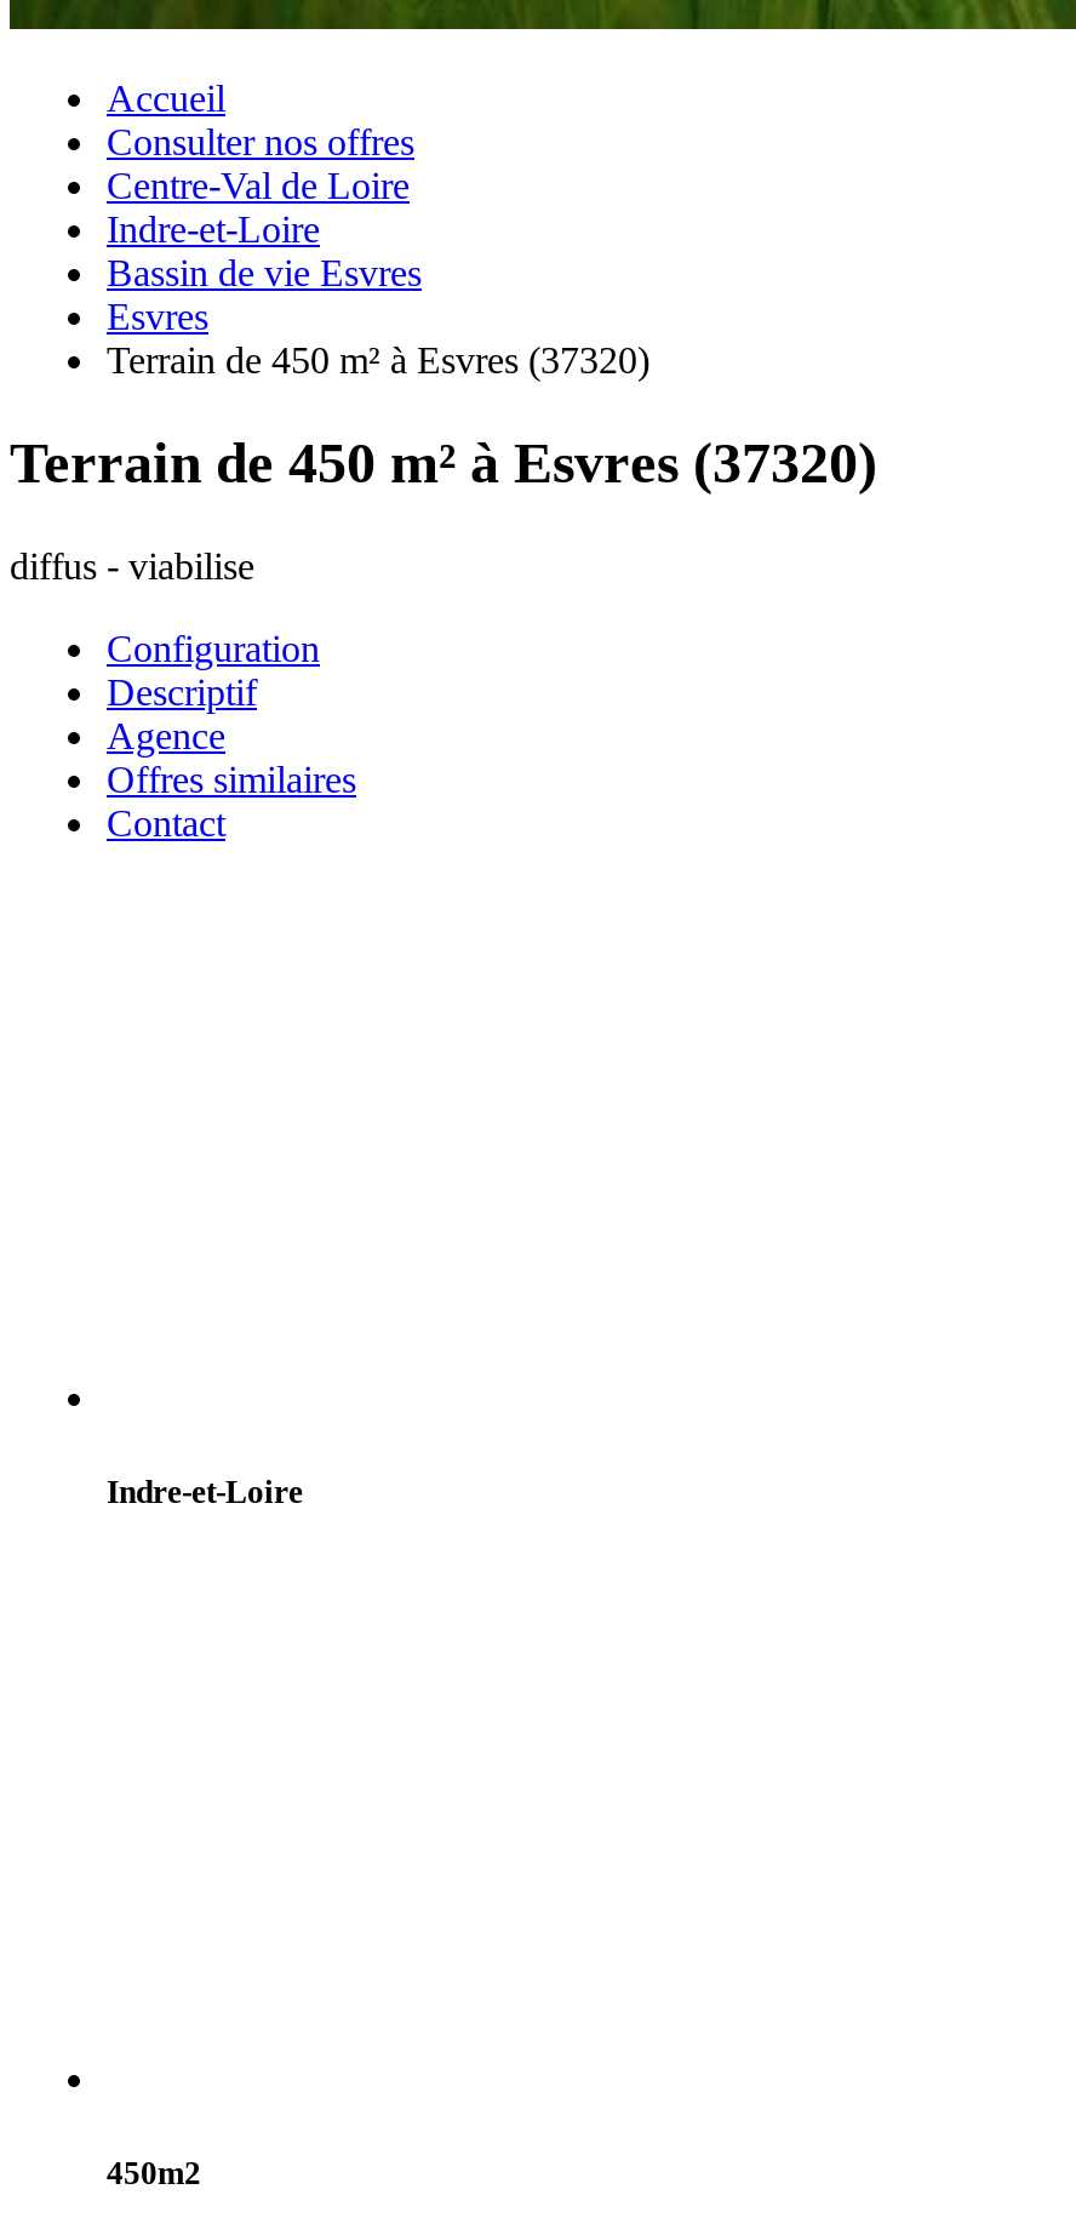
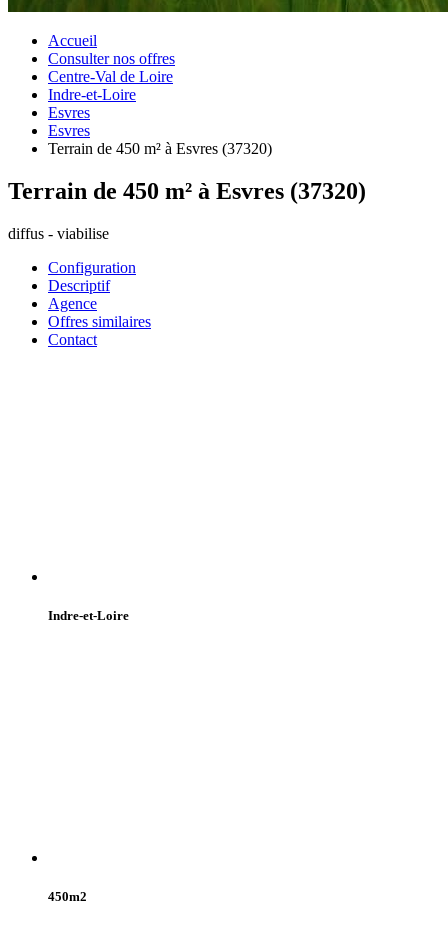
[107,252,422,293] Bassin de vie Esvres -> [48,104,90,121] Esvres

